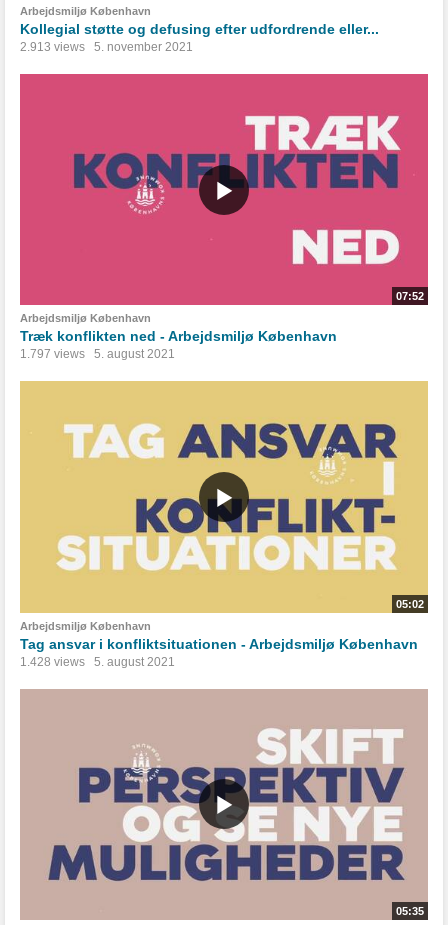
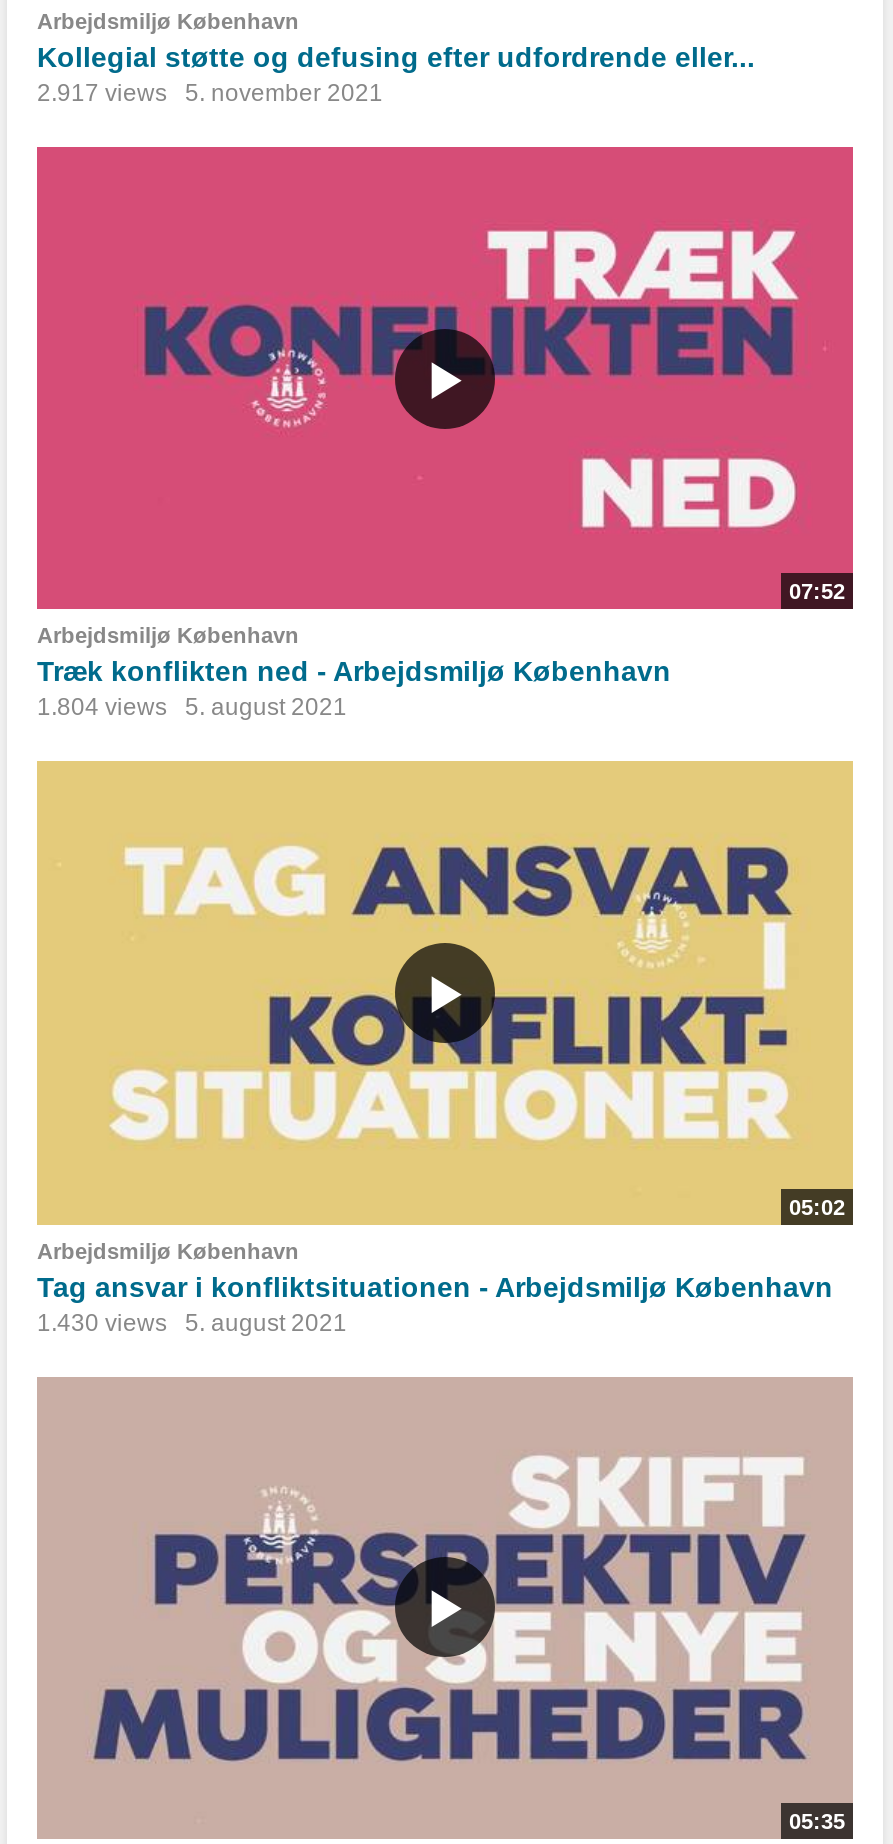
[20,40,193,54] 2.913 views 5. november 2021 -> [37,79,383,107] 2.917 views 5. november 2021
[20,347,175,361] 1.797 views 5. august 2021 -> [37,694,347,722] 1.804 views 5. august 2021
[20,655,175,669] 1.428 views 5. august 2021 -> [37,1308,347,1336] 1.430 views 5. august 2021

